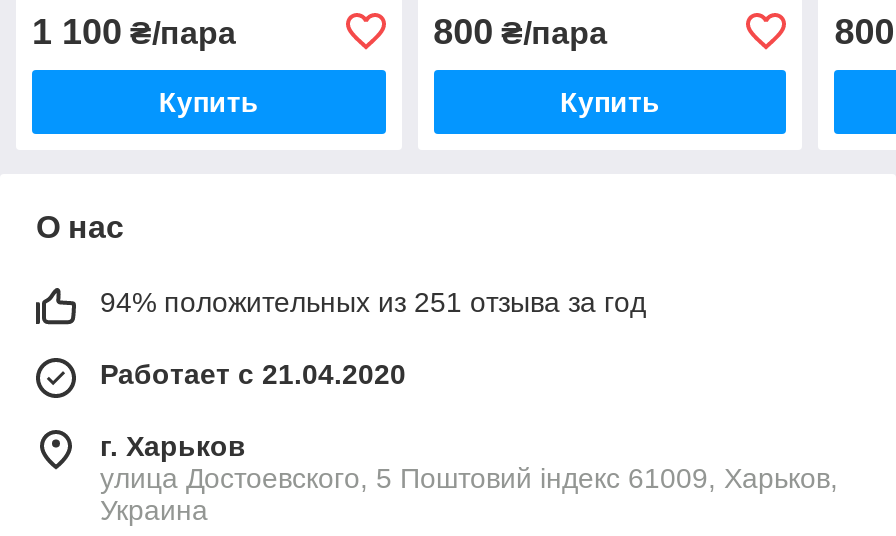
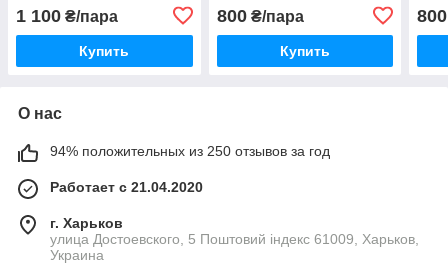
[100,286,646,318] 94% положительных из 251 отзыва за год -> [50,143,330,159] 94% положительных из 250 отзывов за год

